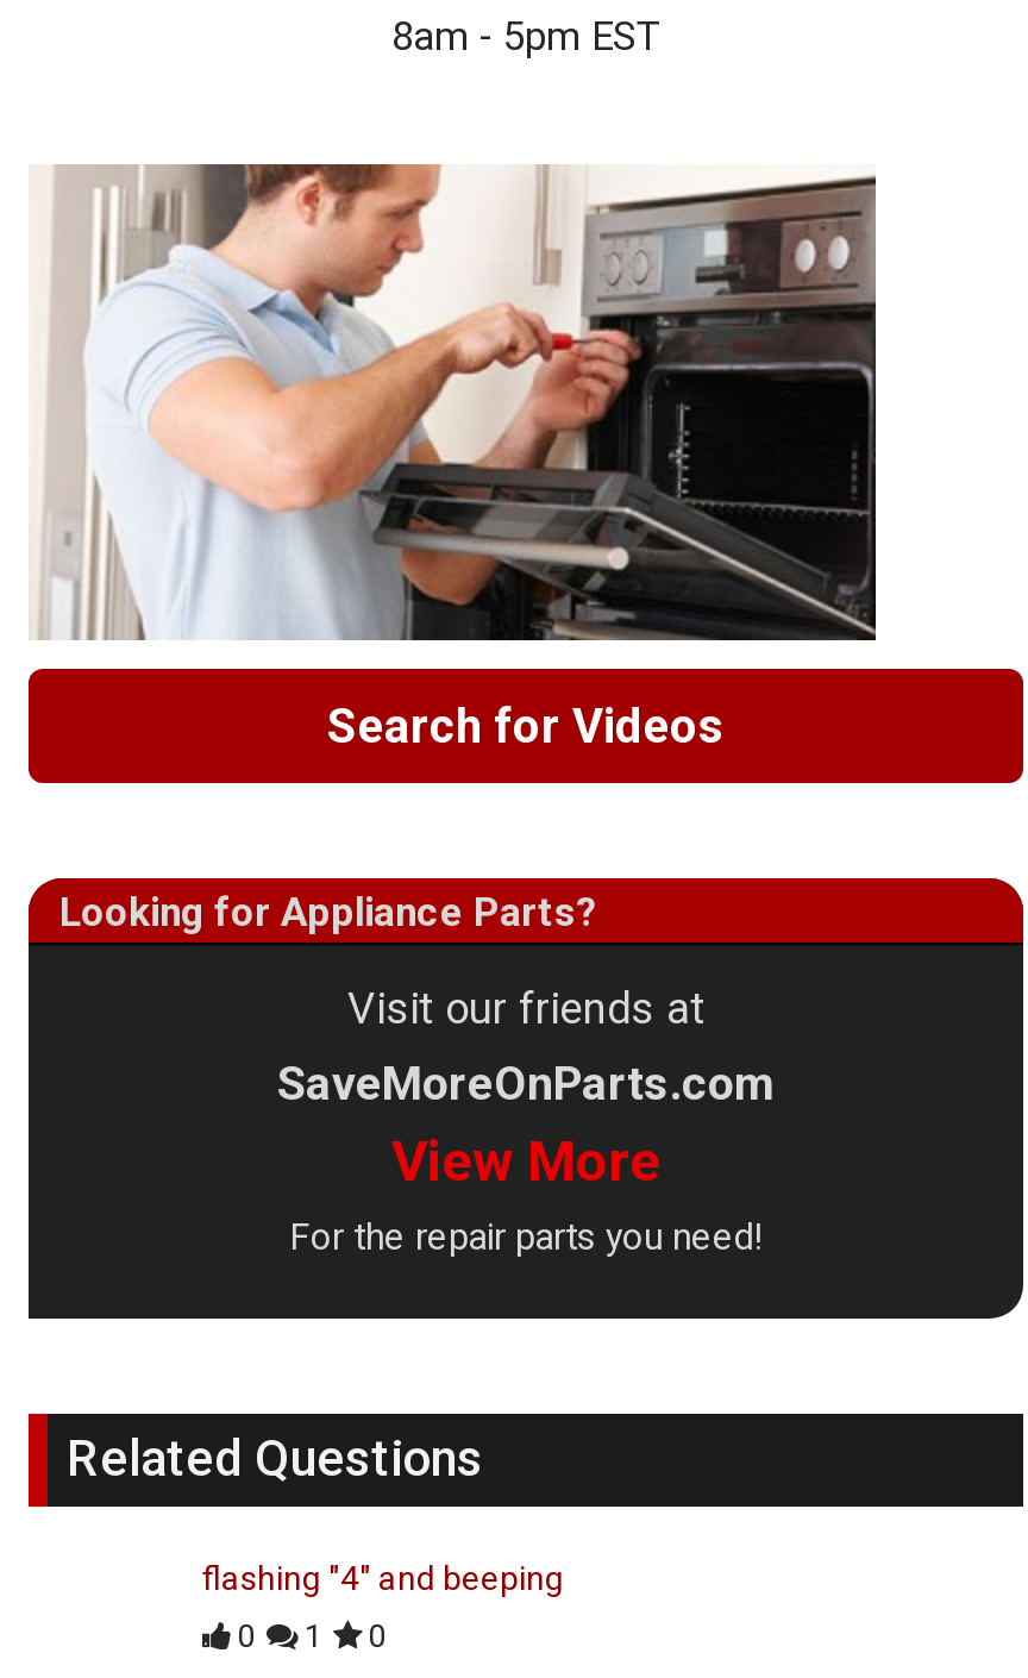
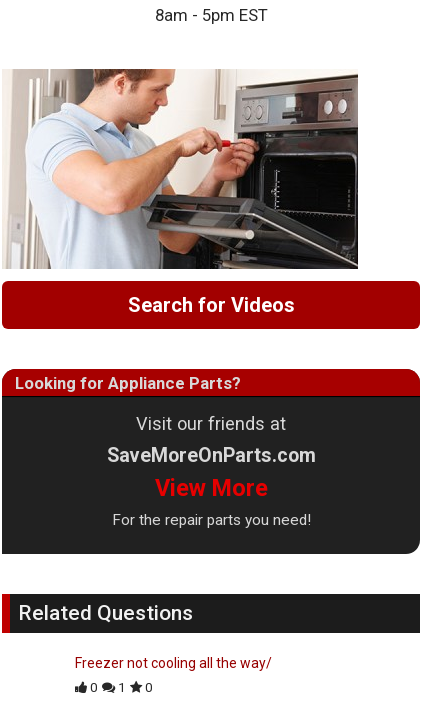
[202,1558,564,1596] flashing "4" and beeping -> [75,655,272,671] Freezer not cooling all the way/

